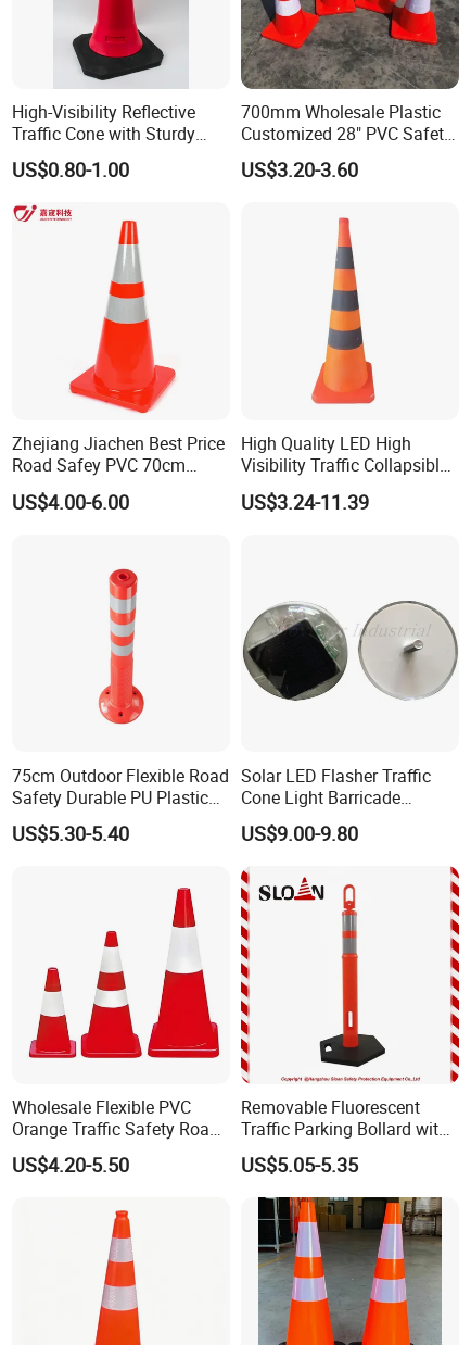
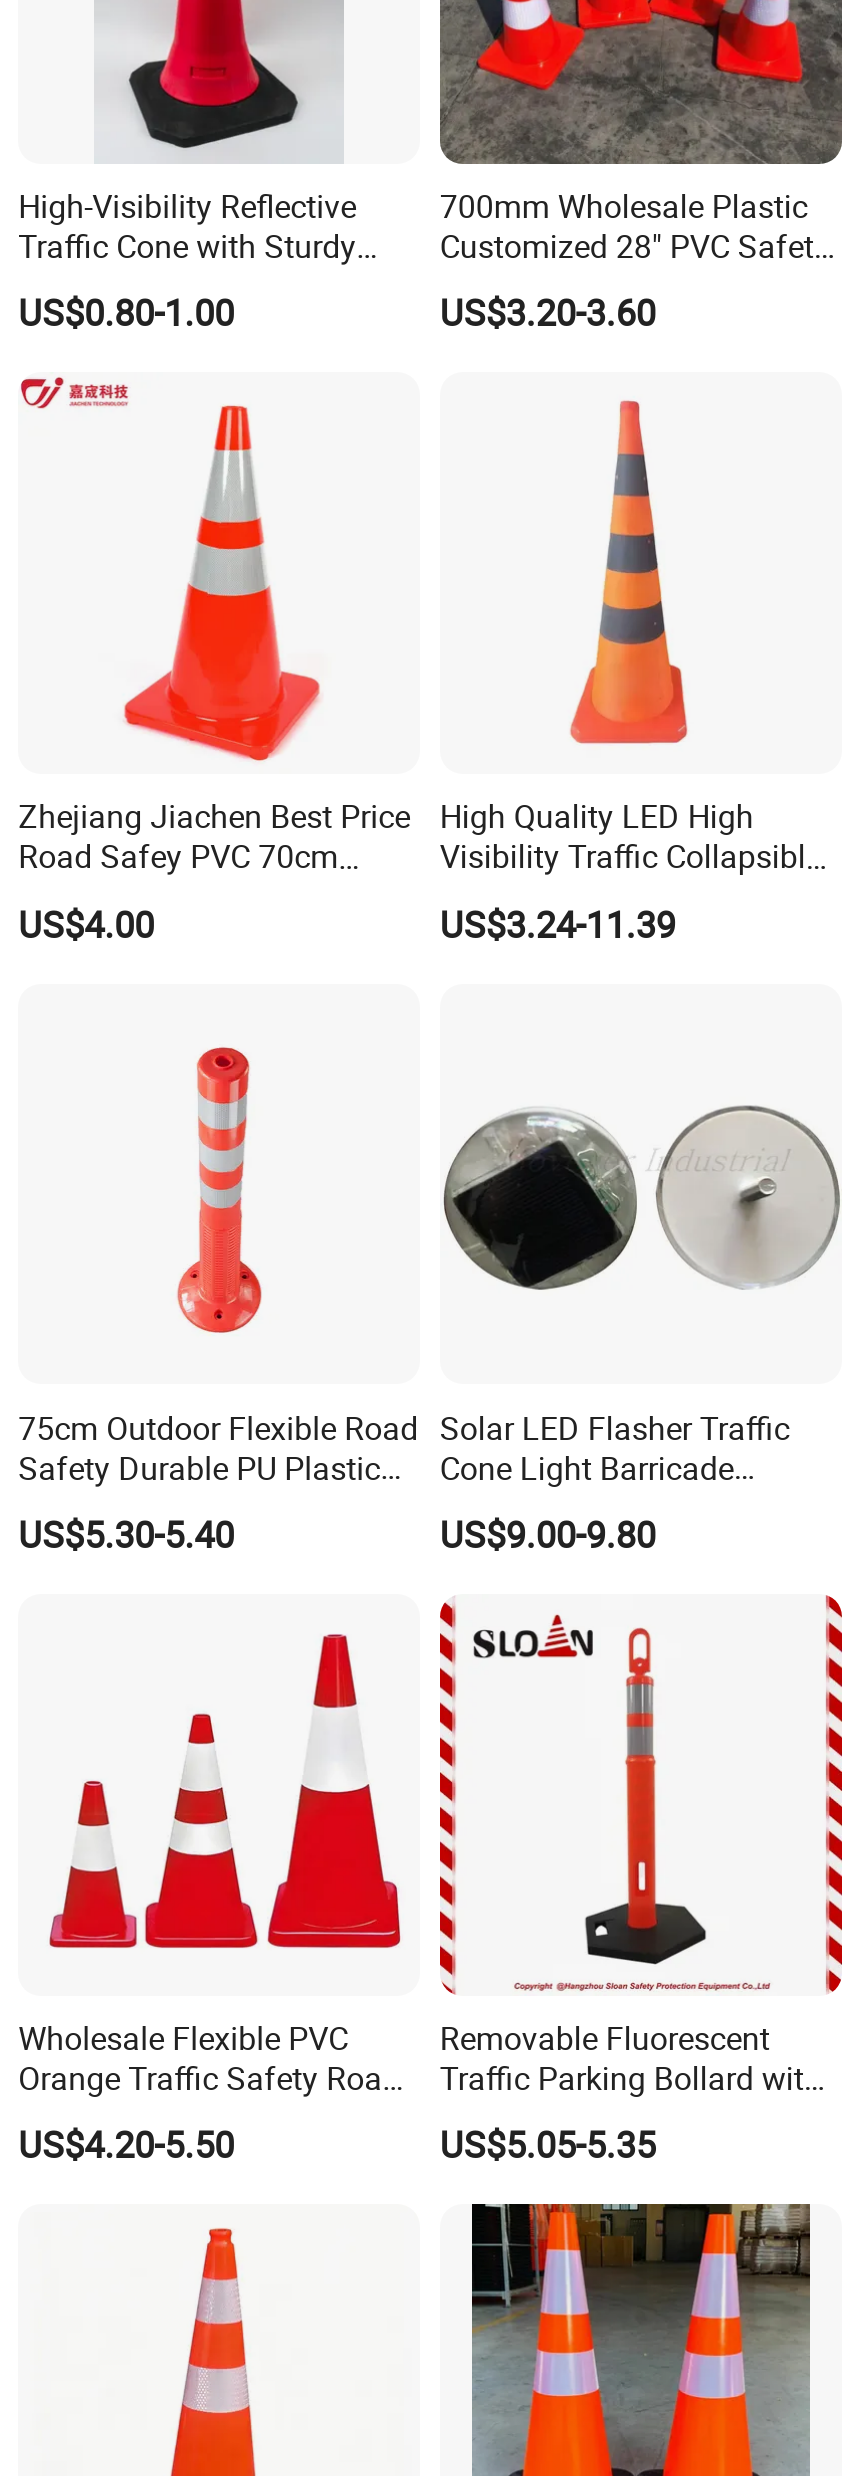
[12,488,129,515] US$4.00-6.00 -> [18,899,154,947] US$4.00

